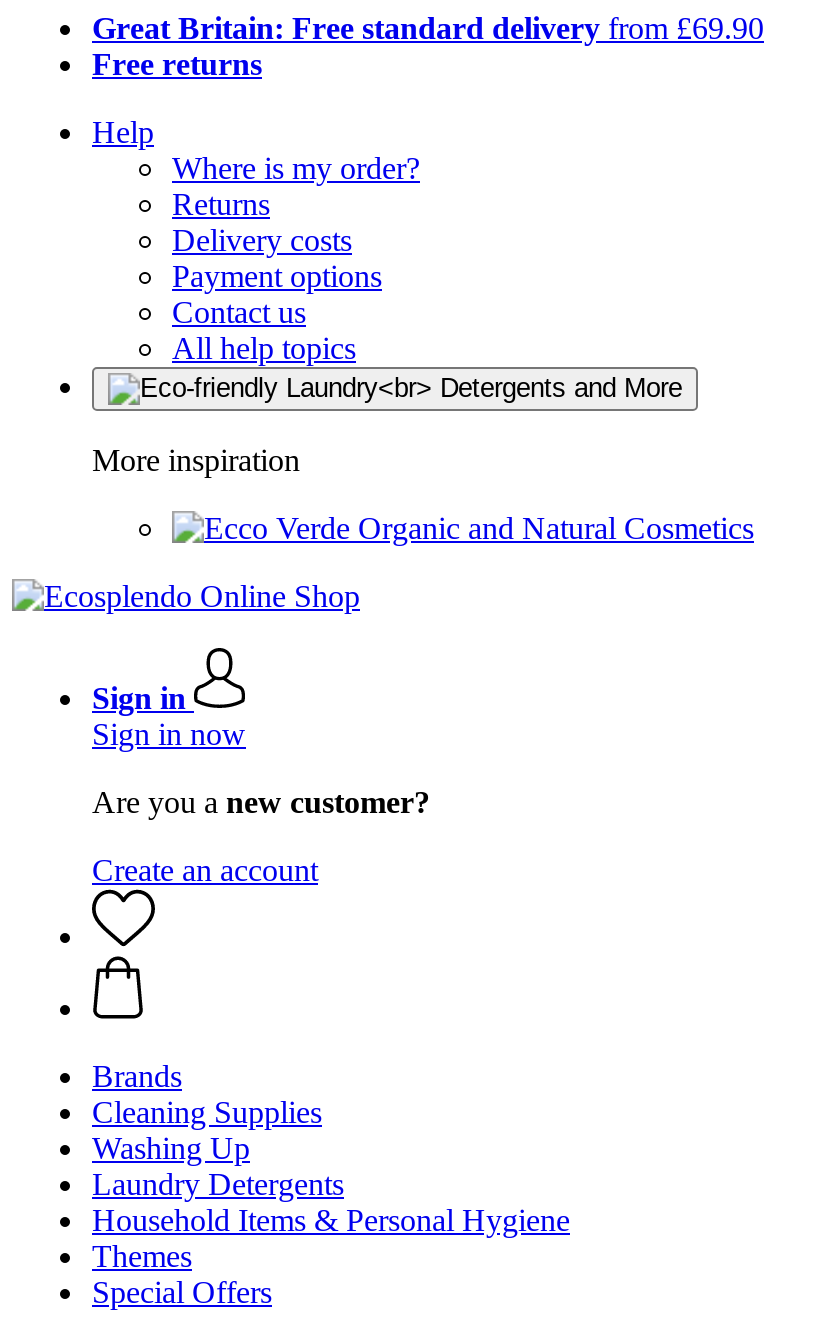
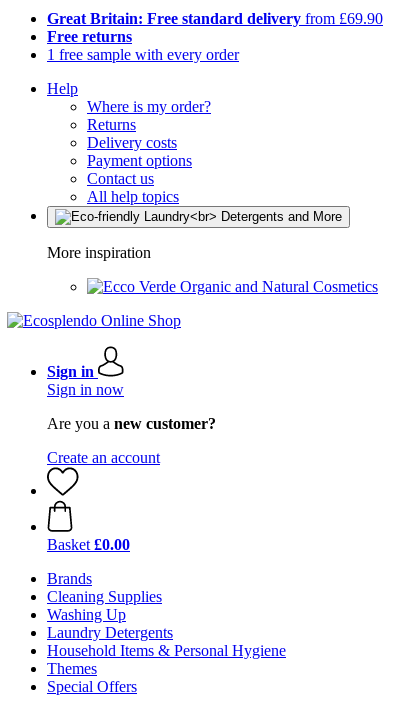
none -> [47,46,239,63] 1 free sample with every order
none -> [47,536,130,553] Basket £0.00

